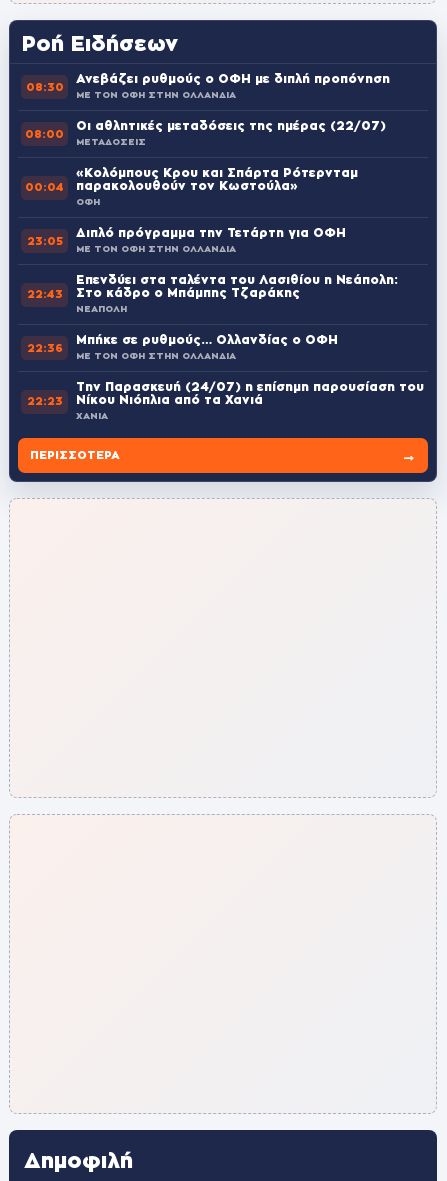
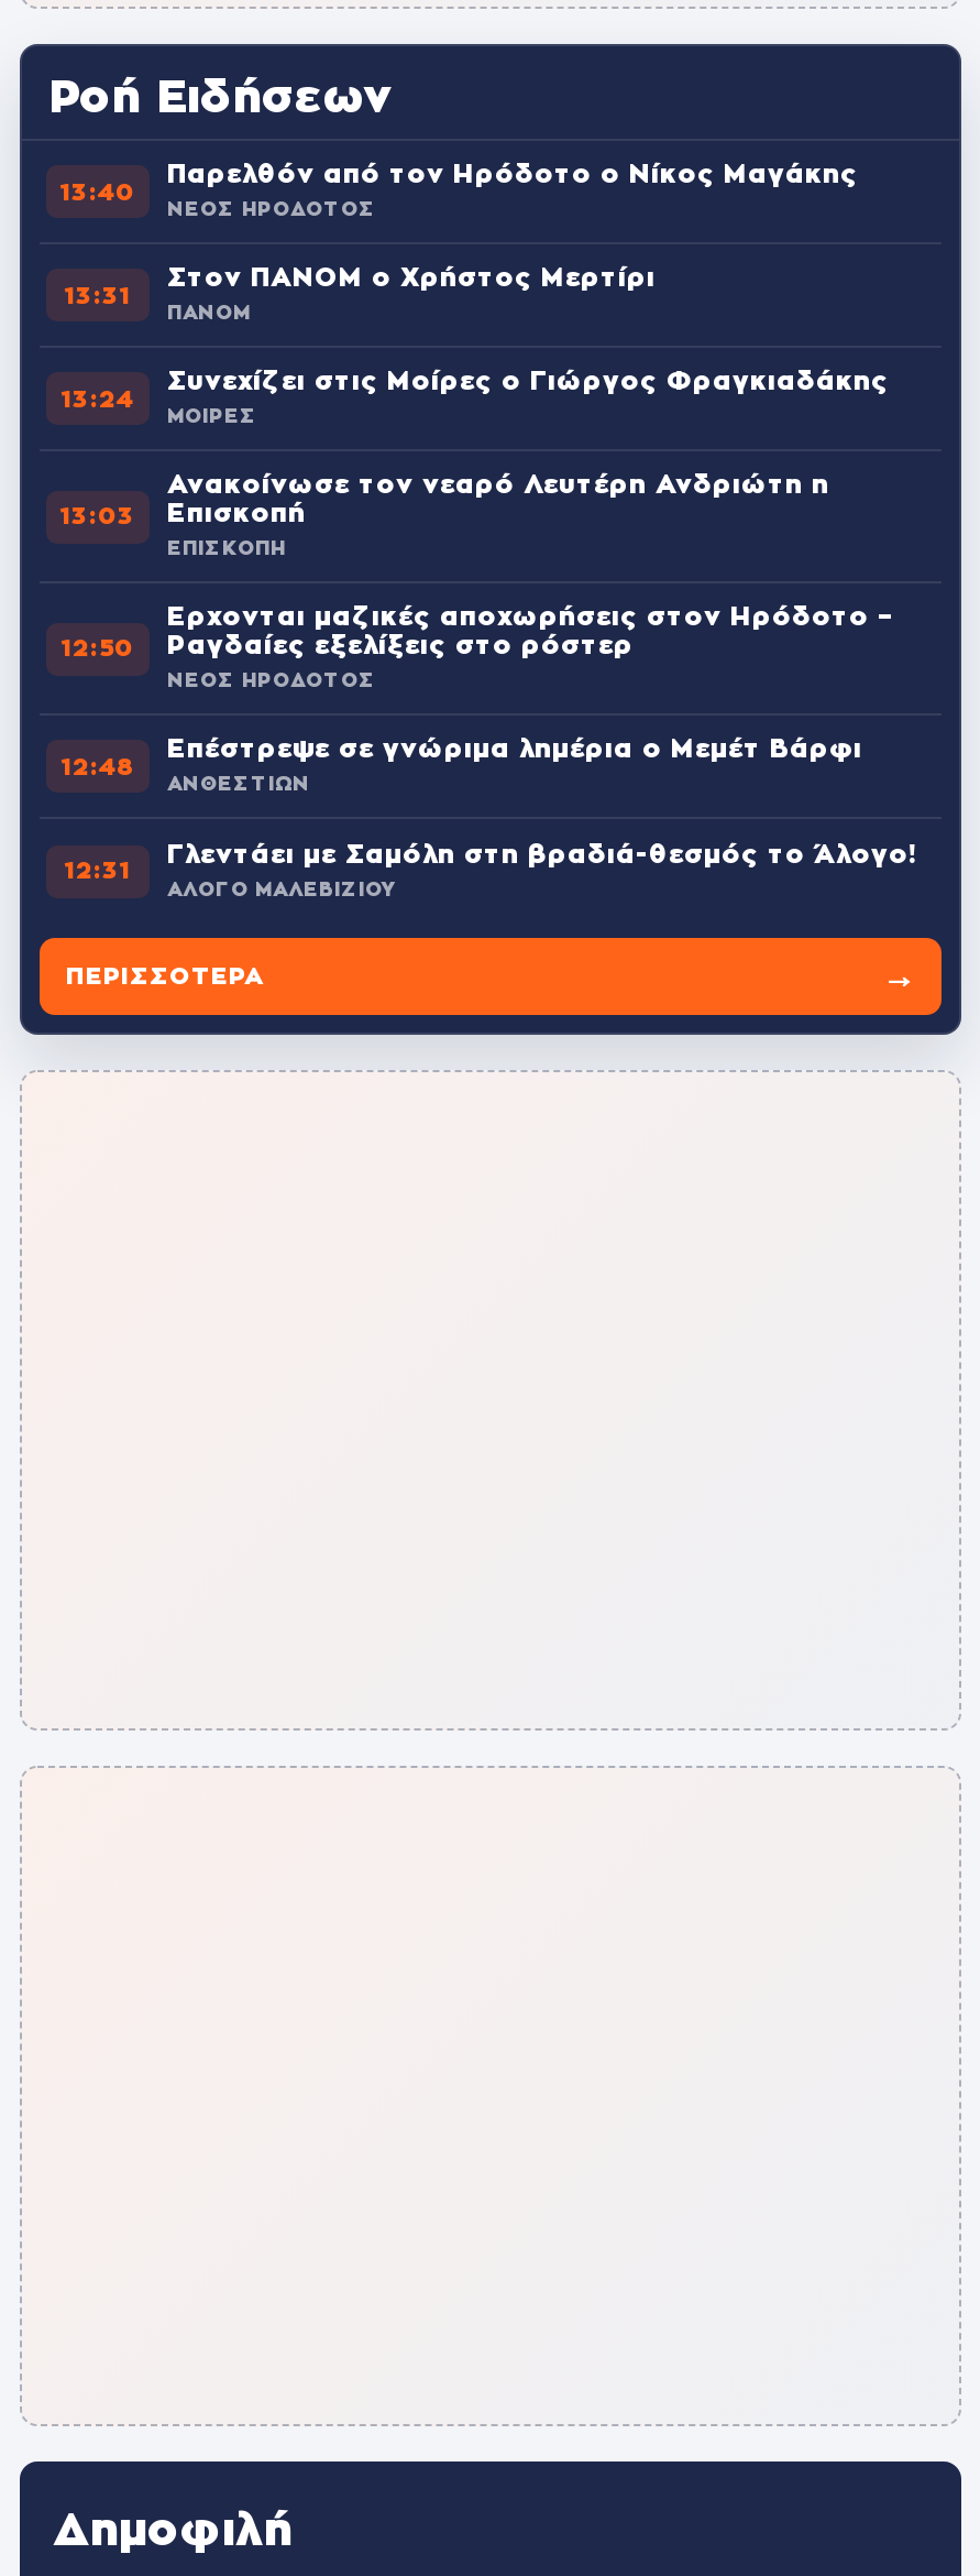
[76,72,390,100] Ανεβάζει ρυθμούς ο ΟΦΗ με διπλή προπόνηση | ΜΕ ΤΟΝ ΟΦΗ ΣΤΗΝ ΟΛΛΑΝΔΙΑ -> [167,159,858,220] Παρελθόν από τον Ηρόδοτο ο Νίκος Μαγάκης | ΝΕΟΣ ΗΡΟΔΟΤΟΣ
[25,80,63,92] 08:30 -> [60,177,135,204] 13:40
[76,119,386,147] Οι αθλητικές μεταδόσεις της ημέρας (22/07) | ΜΕΤΑΔΟΣΕΙΣ -> [167,262,656,324] Στον ΠΑΝΟΜ ο Χρήστος Μερτίρι | ΠΑΝΟΜ
[25,127,64,139] 08:00 -> [65,281,131,307] 13:31
[76,166,358,207] «Κολόμπους Κρου και Σπάρτα Ρότερνταμ | παρακολουθούν τον Κωστούλα» | ΟΦΗ -> [167,365,889,427] Συνεχίζει στις Μοίρες ο Γιώργος Φραγκιαδάκης | ΜΟΙΡΕΣ
[25,181,64,193] 00:04 -> [62,384,134,411] 13:24
[76,226,346,254] Διπλό πρόγραμμα την Τετάρτη για ΟΦΗ | ΜΕ ΤΟΝ ΟΦΗ ΣΤΗΝ ΟΛΛΑΝΔΙΑ -> [167,469,829,559] Ανακοίνωσε τον νεαρό Λευτέρη Ανδριώτη η | Επισκοπή | ΕΠΙΣΚΟΠΗ
[26,234,62,246] 23:05 -> [60,502,135,528] 13:03
[76,273,398,314] Επενδύει στα ταλέντα του Λασιθίου η Νεάπολη: | Στο κάδρο ο Μπάμπης Τζαράκης | ΝΕΑΠΟΛΗ -> [167,601,893,691] Έρχονται μαζικές αποχωρήσεις στον Ηρόδοτο – | Ραγδαίες εξελίξεις στο ρόστερ | ΝΕΟΣ ΗΡΟΔΟΤΟΣ
[26,288,62,300] 22:43 -> [62,634,134,661] 12:50
[76,333,338,361] Μπήκε σε ρυθμούς… Ολλανδίας ο ΟΦΗ | ΜΕ ΤΟΝ ΟΦΗ ΣΤΗΝ ΟΛΛΑΝΔΙΑ -> [167,733,862,795] Επέστρεψε σε γνώριμα λημέρια ο Μεμέτ Βάρφι | ΑΝΘΕΣΤΙΩΝ
[26,341,62,353] 22:36 -> [62,752,134,778] 12:48
[76,380,424,421] Την Παρασκευή (24/07) η επίσημη παρουσίαση του | Νίκου Νιόπλια από τα Χανιά | ΧΑΝΙΑ -> [167,838,917,899] Γλεντάει με Σαμόλη στη βραδιά-θεσμός το Άλογο! | ΑΛΟΓΟ ΜΑΛΕΒΙΖΙΟΥ
[26,395,62,407] 22:23 -> [65,856,131,883] 12:31

